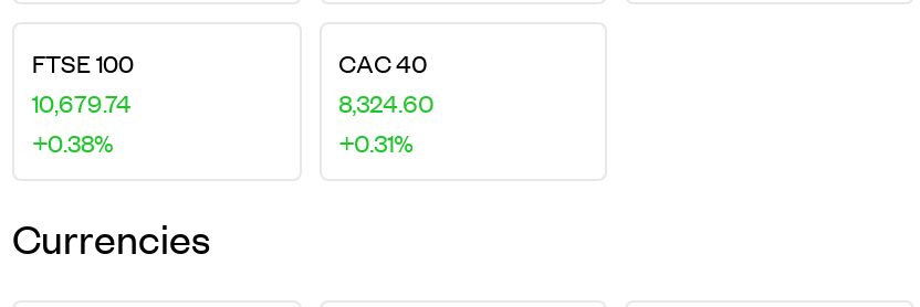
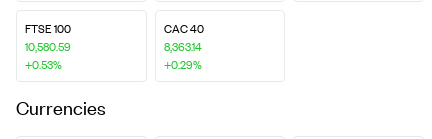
[32,82,132,121] 10,679.74 -> [25,37,71,55] 10,580.59
[339,82,434,121] 8,324.60 -> [164,37,202,55] 8,363.14
[32,121,114,161] +0.38% -> [25,55,62,73] +0.53%
[339,121,414,161] +0.31% -> [164,55,202,73] +0.29%

